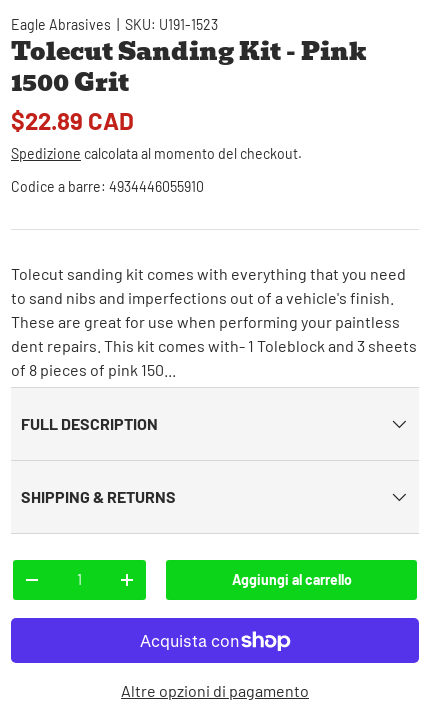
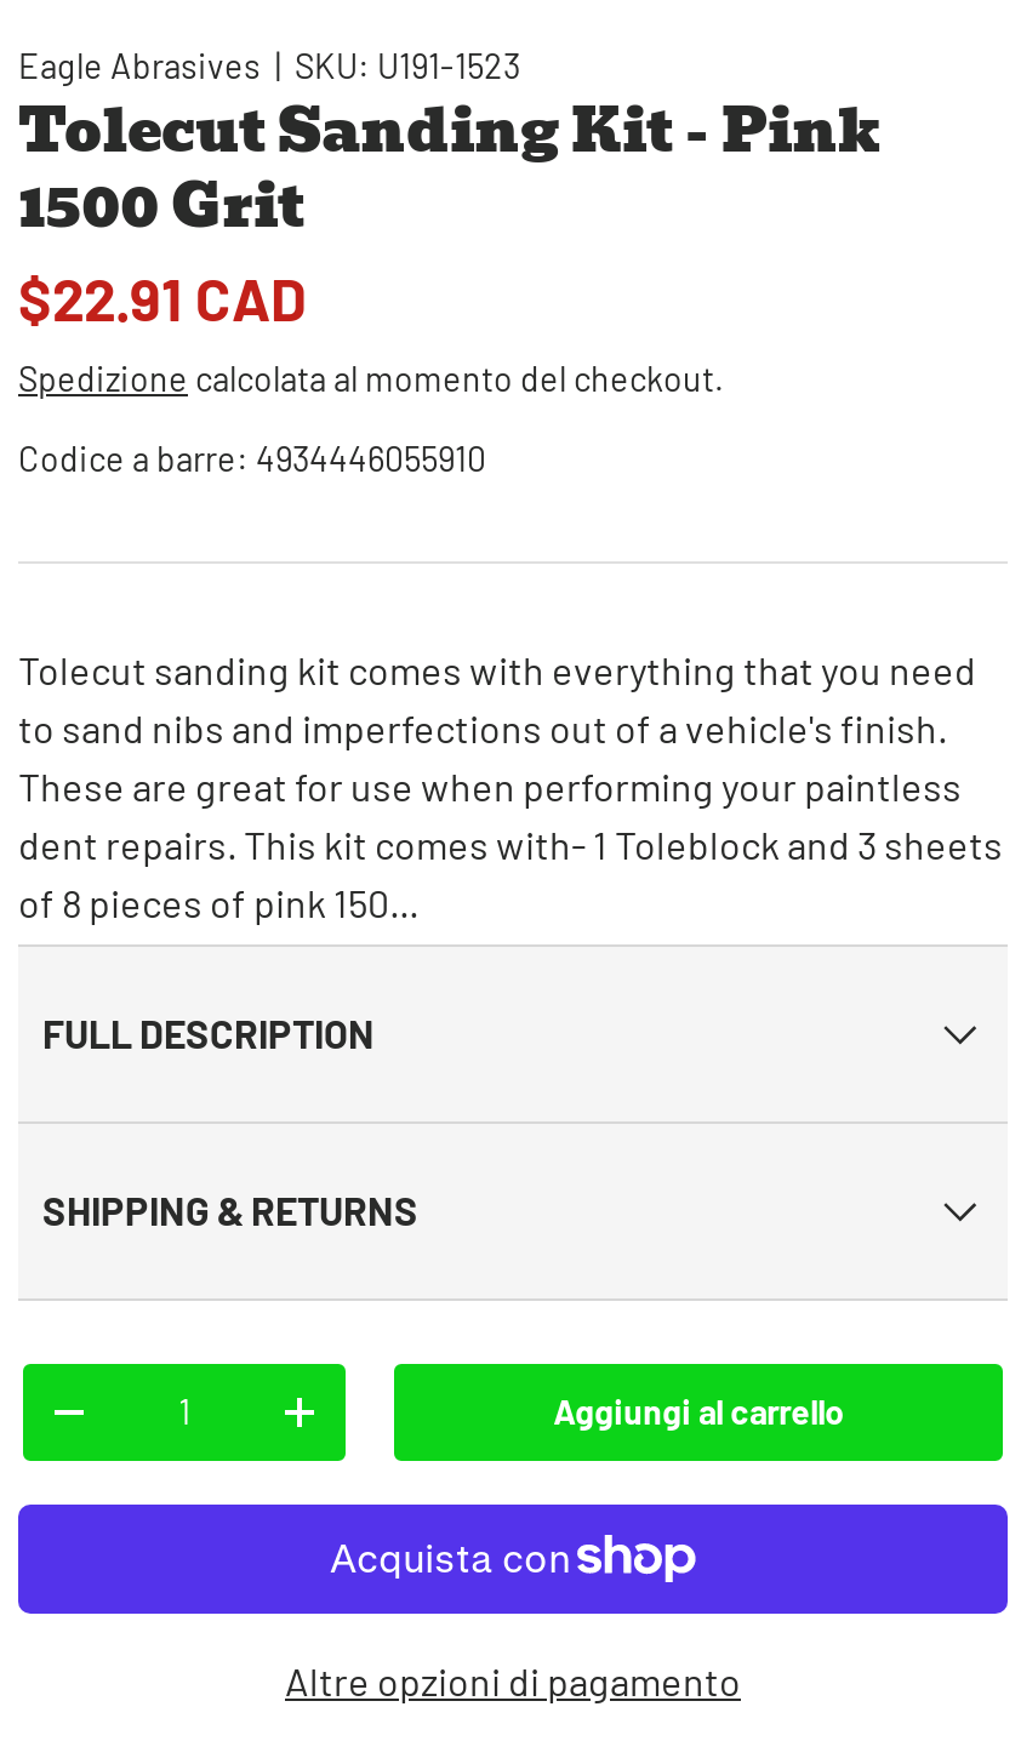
[11,106,134,135] $22.89 CAD -> [18,262,307,332] $22.91 CAD

